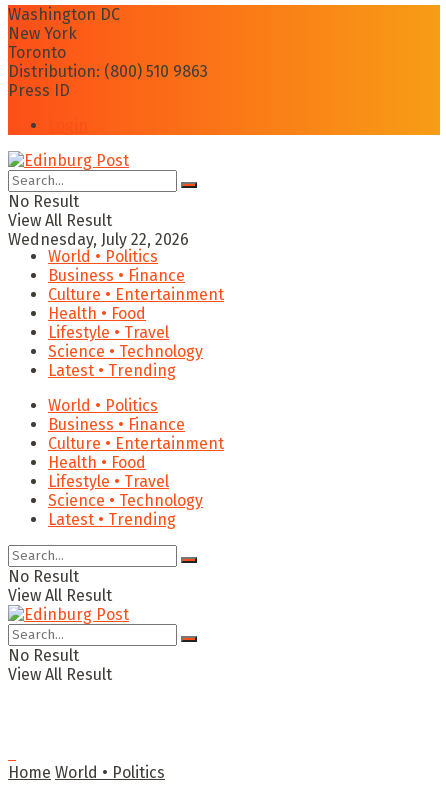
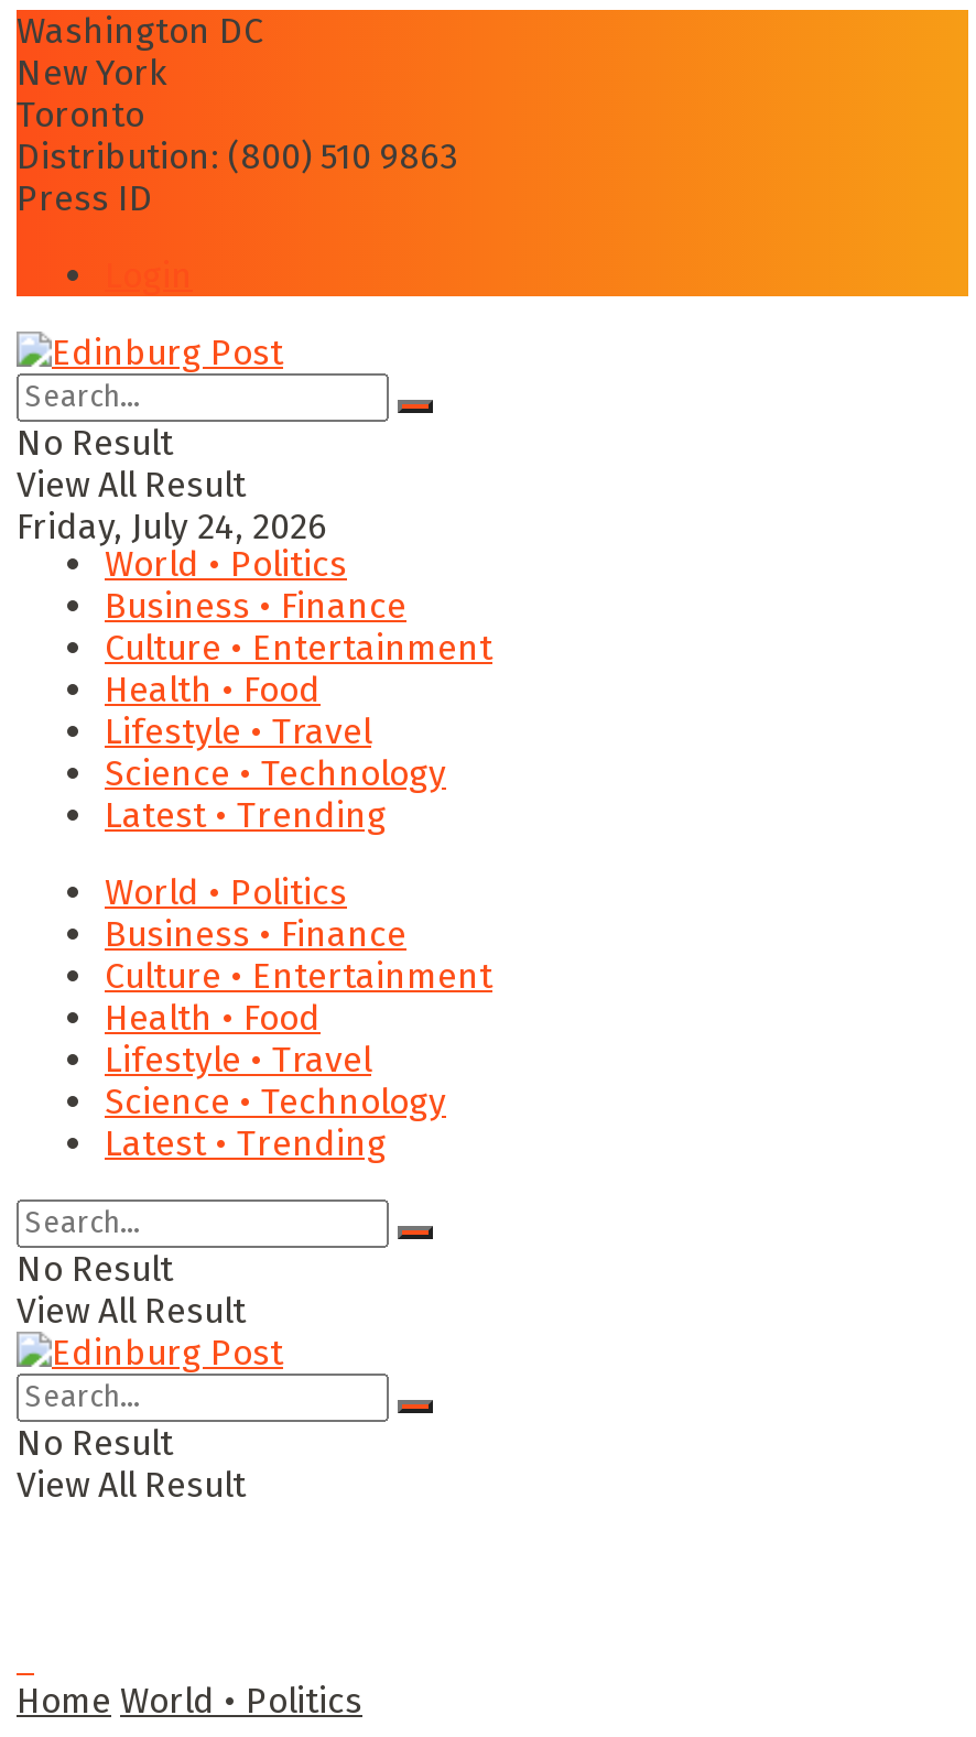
[8,230,189,249] Wednesday, July 22, 2026 -> [17,506,327,547] Friday, July 24, 2026

